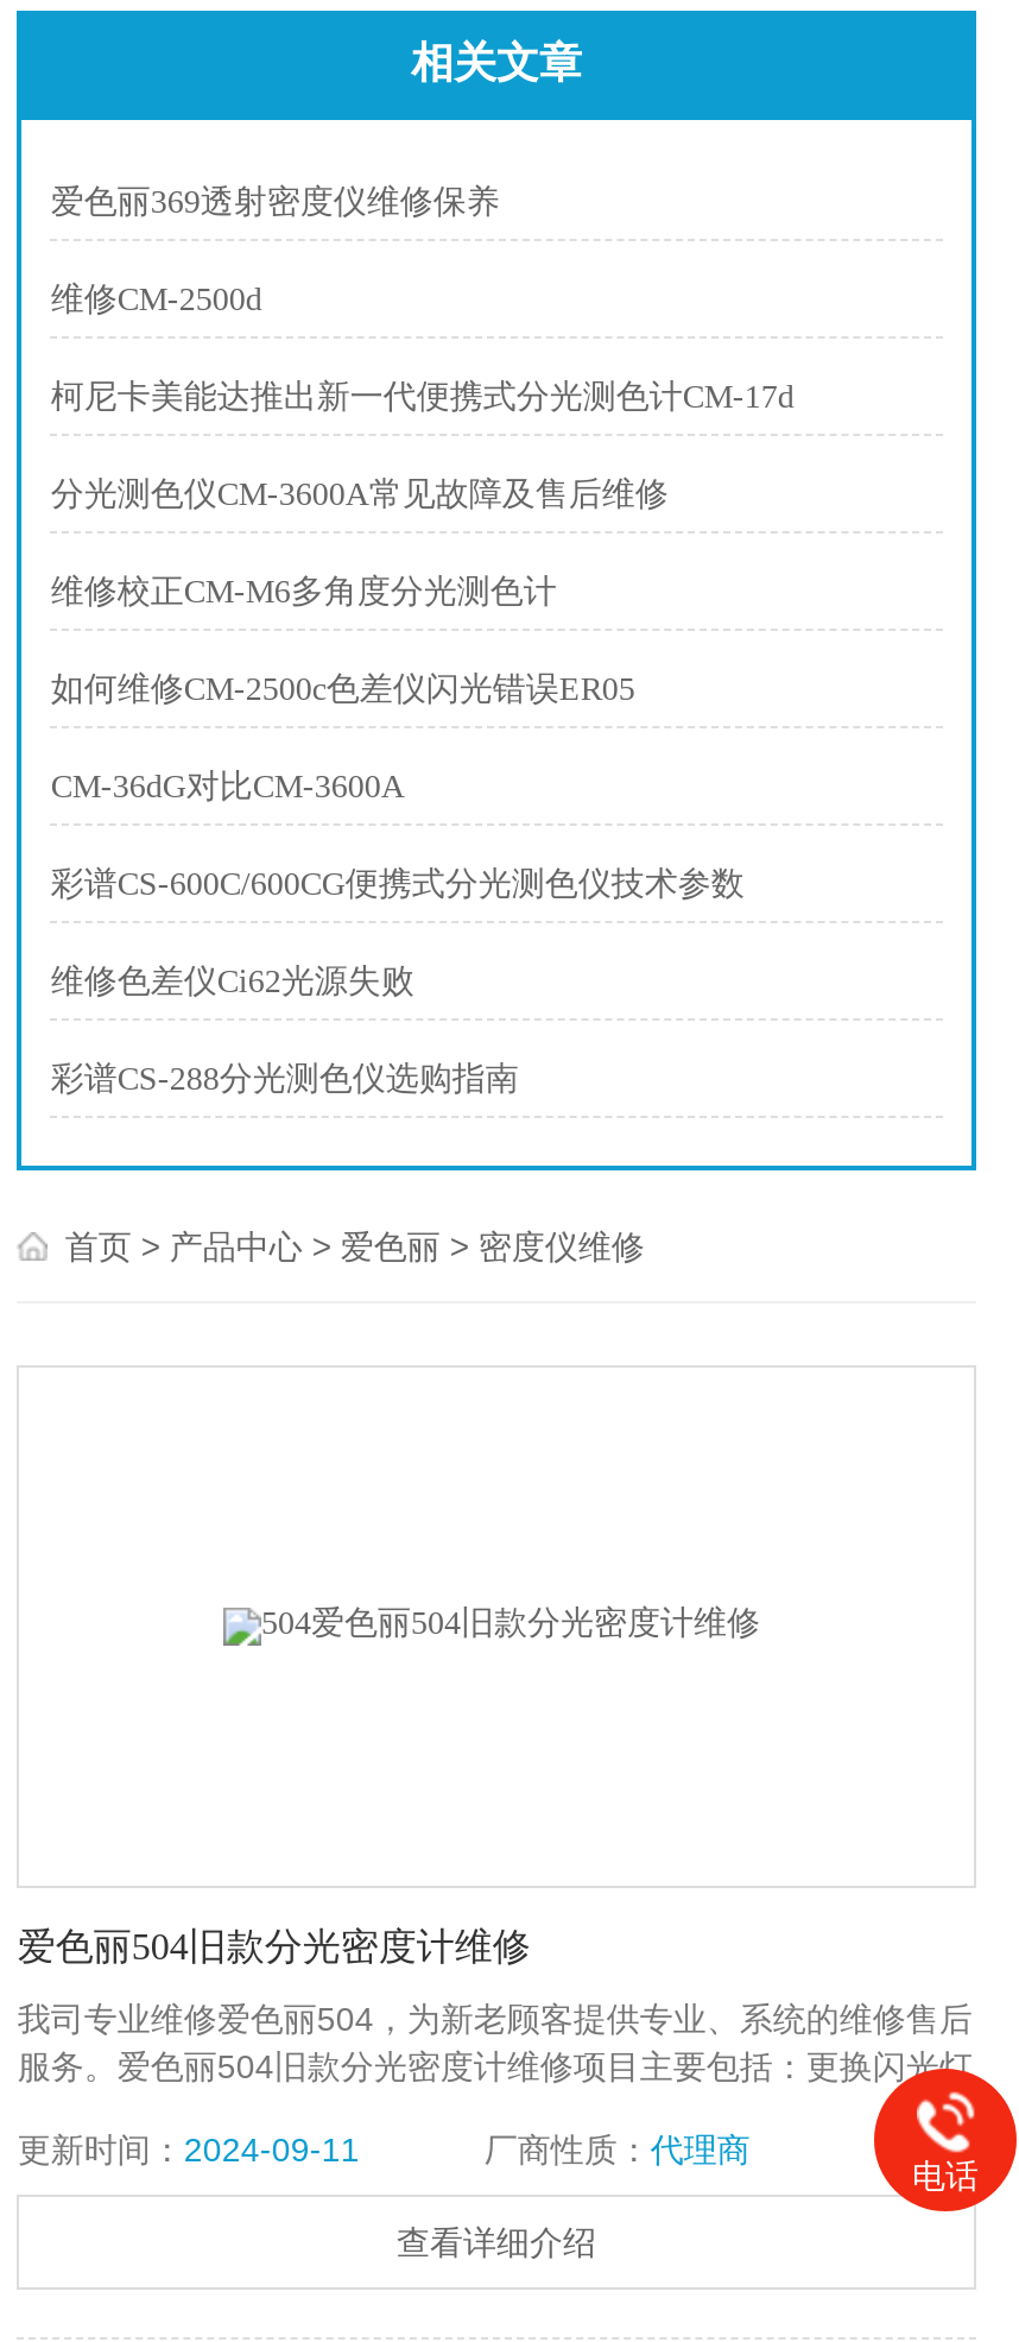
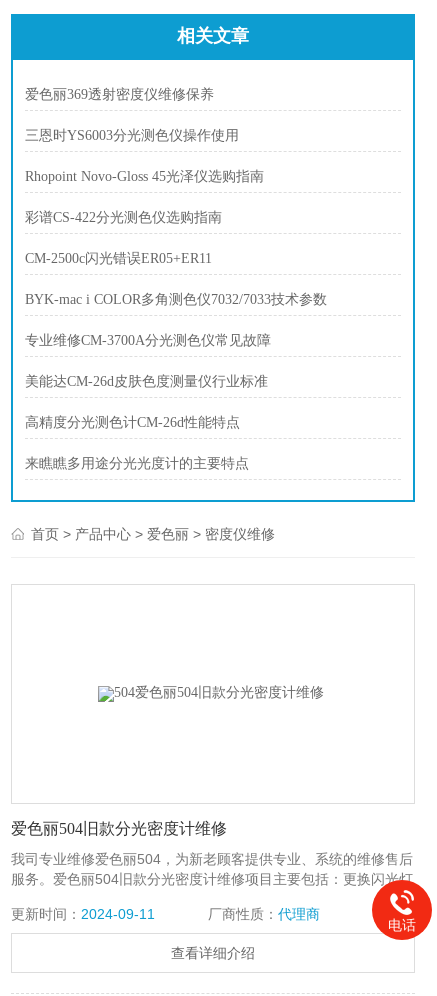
[51,282,262,317] 维修CM-2500d -> [25,128,239,143] 三恩时YS6003分光测色仪操作使用
[51,379,794,415] 柯尼卡美能达推出新一代便携式分光测色计CM-17d -> [25,169,264,184] Rhopoint Novo-Gloss 45光泽仪选购指南
[51,476,668,512] 分光测色仪CM-3600A常见故障及售后维修 -> [25,210,222,225] 彩谱CS-422分光测色仪选购指南
[51,574,557,610] 维修校正CM-M6多角度分光测色计 -> [25,251,212,266] CM-2500c闪光错误ER05+ER11
[51,671,635,707] 如何维修CM-2500c色差仪闪光错误ER05 -> [25,292,327,307] BYK-mac i COLOR多角测色仪7032/7033技术参数
[51,769,405,804] CM-36dG对比CM-3600A -> [25,333,271,348] 专业维修CM-3700A分光测色仪常见故障
[51,866,744,902] 彩谱CS-600C/600CG便携式分光测色仪技术参数 -> [25,374,268,389] 美能达CM-26d皮肤色度测量仪行业标准
[51,964,414,999] 维修色差仪Ci62光源失败 -> [25,415,240,430] 高精度分光测色计CM-26d性能特点
[51,1061,519,1097] 彩谱CS-288分光测色仪选购指南 -> [25,456,249,471] 来瞧瞧多用途分光光度计的主要特点

